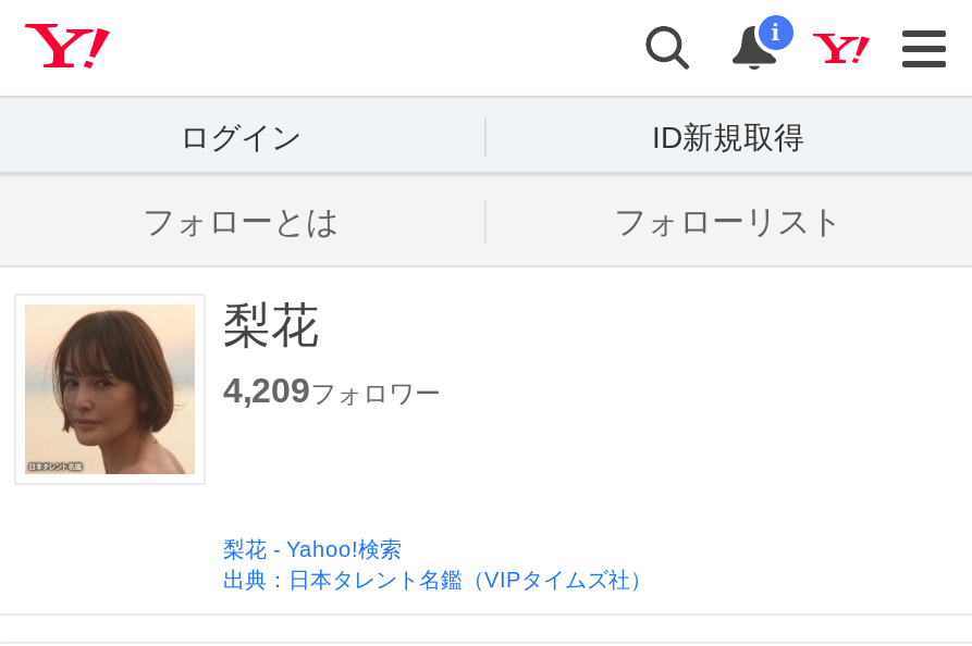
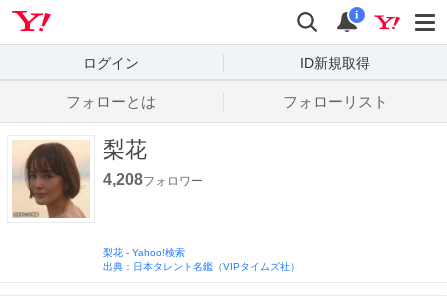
[223,372,441,409] 4,209フォロワー -> [103,171,203,188] 4,208フォロワー

